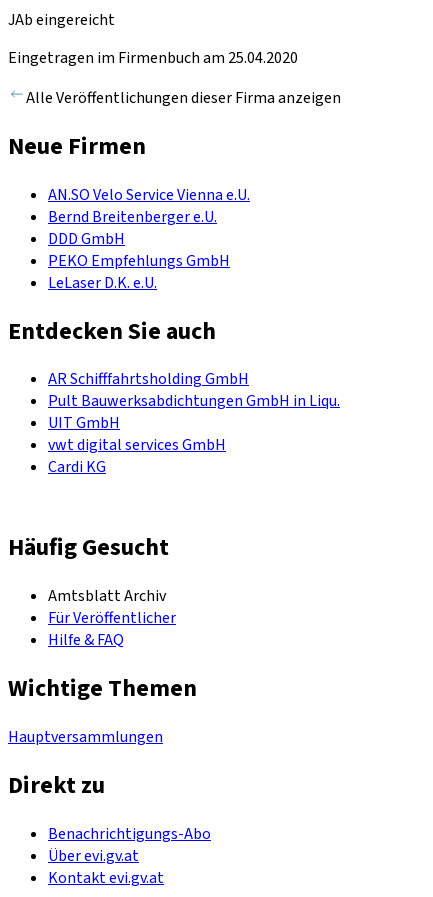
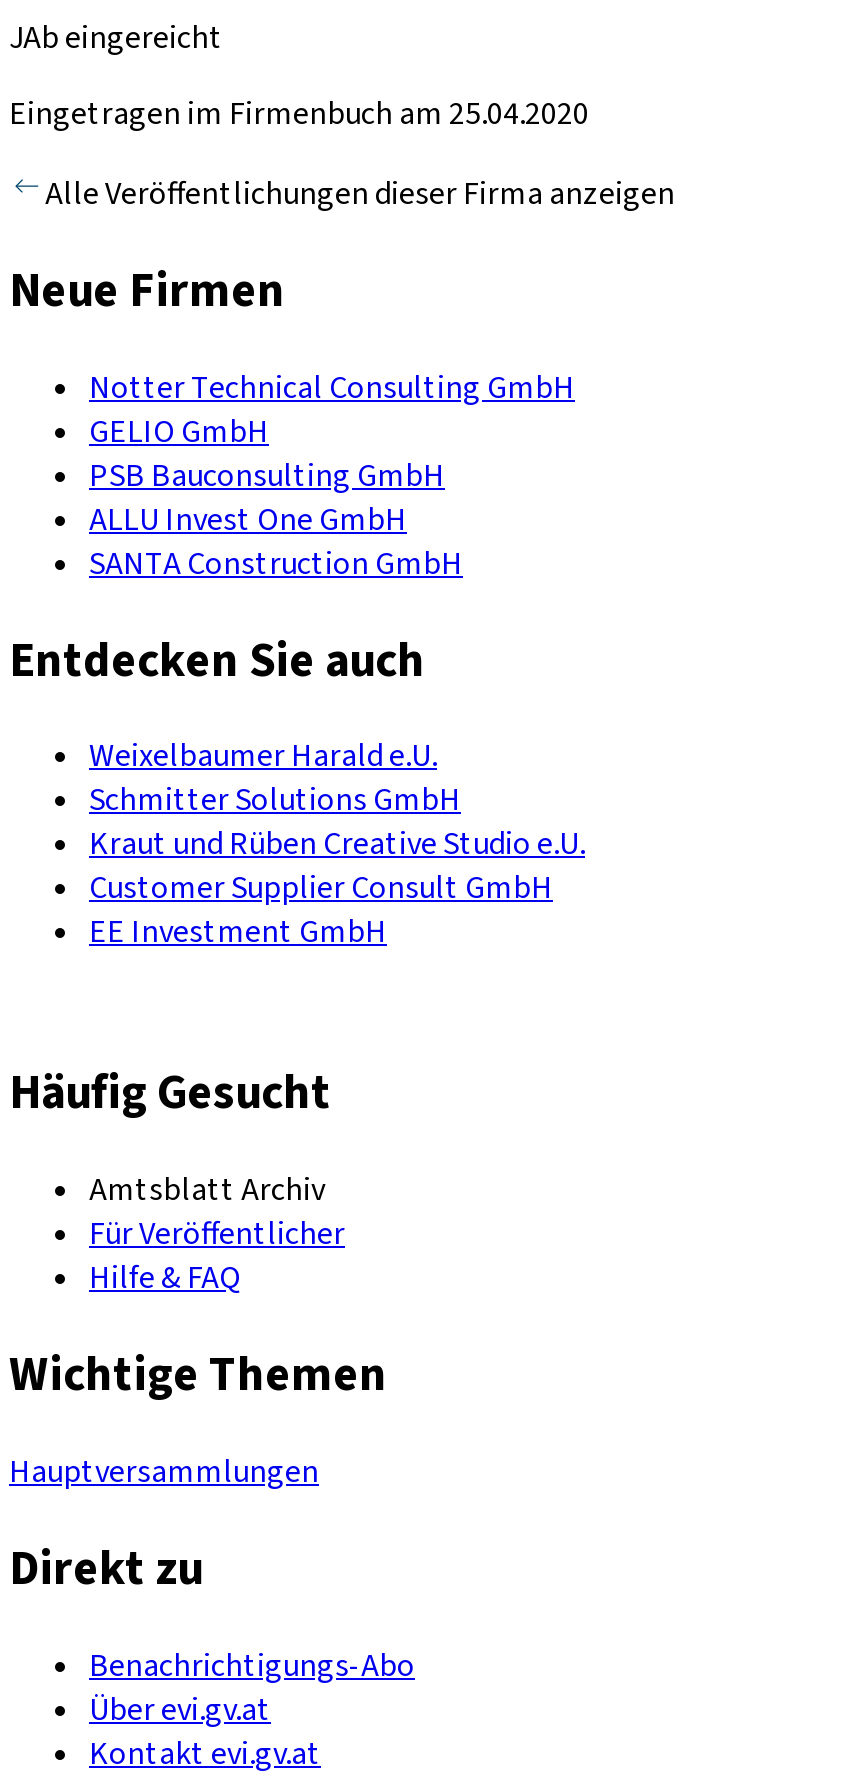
[48,184,250,294] AN.SO Velo Service Vienna e.U. | Bernd Breitenberger e.U. | DDD GmbH | PEKO Empfehlungs GmbH | LeLaser D.K. e.U. -> [89,365,575,585] Notter Technical Consulting GmbH | GELIO GmbH | PSB Bauconsulting GmbH | ALLU Invest One GmbH | SANTA Construction GmbH
[48,368,340,478] AR Schifffahrtsholding GmbH | Pult Bauwerksabdichtungen GmbH in Liqu. | UIT GmbH | vwt digital services GmbH | Cardi KG -> [89,735,585,955] Weixelbaumer Harald e.U. | Schmitter Solutions GmbH | Kraut und Rüben Creative Studio e.U. | Customer Supplier Consult GmbH | EE Investment GmbH

